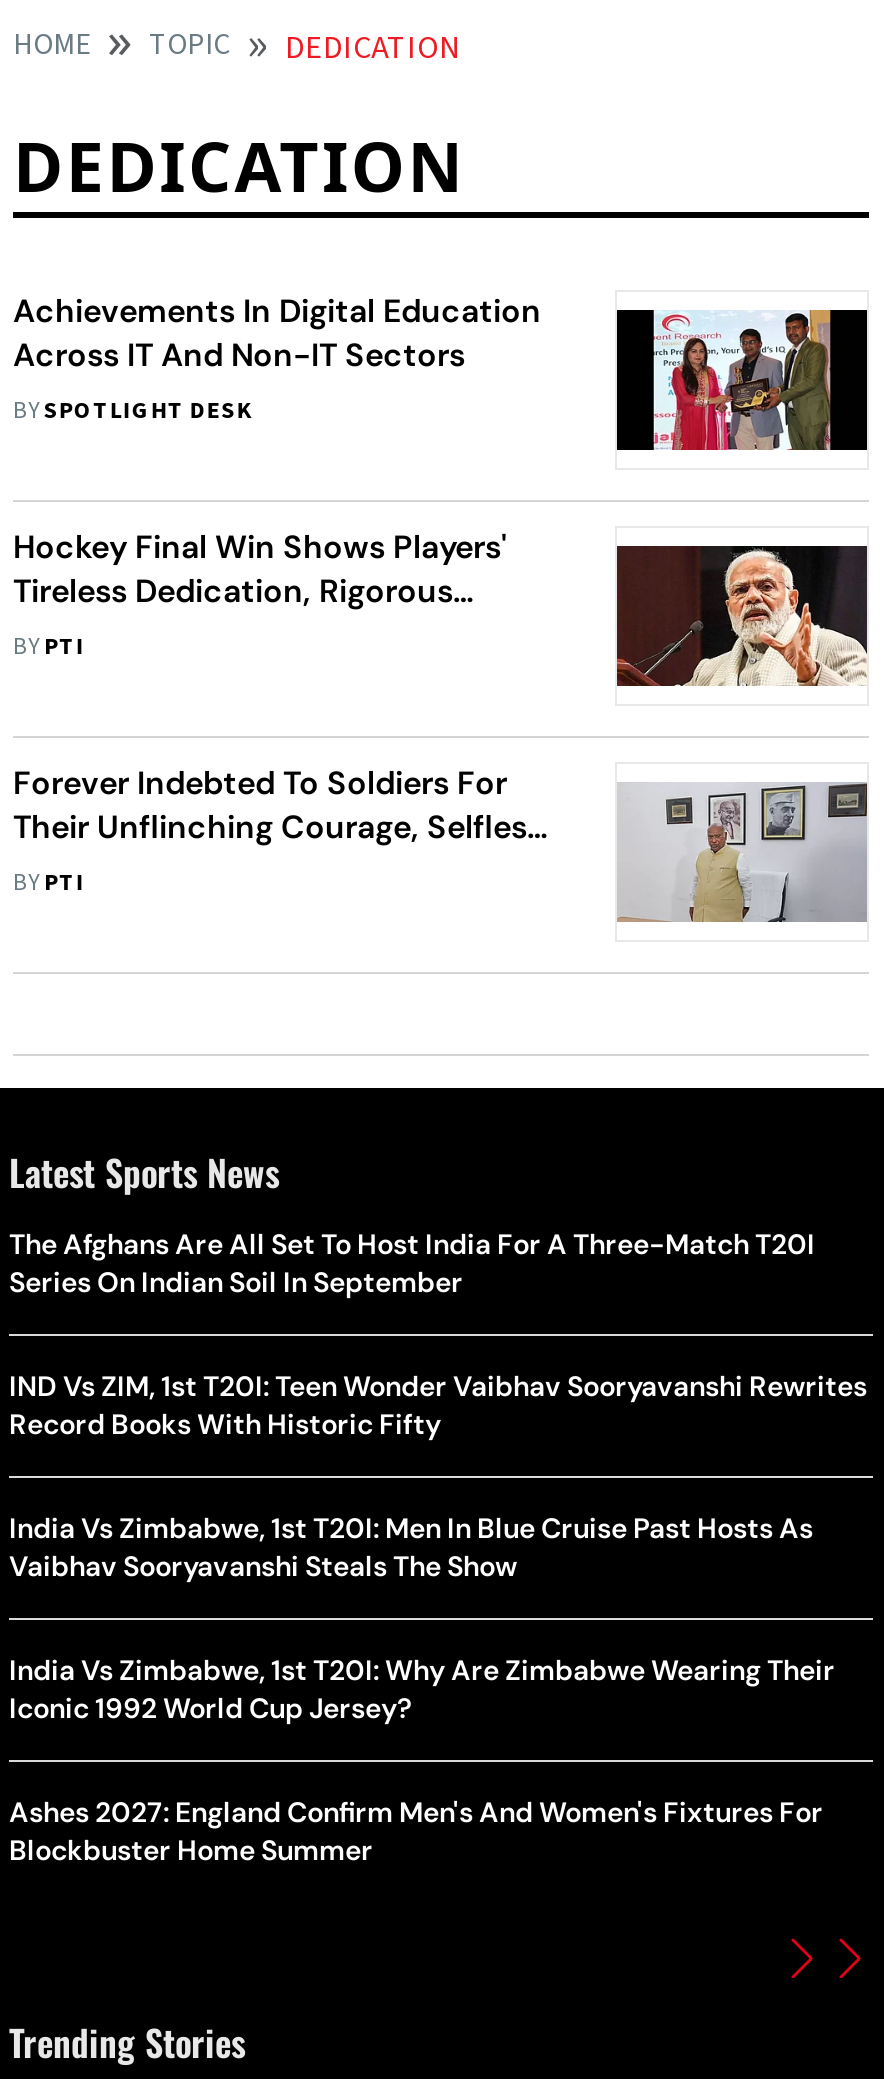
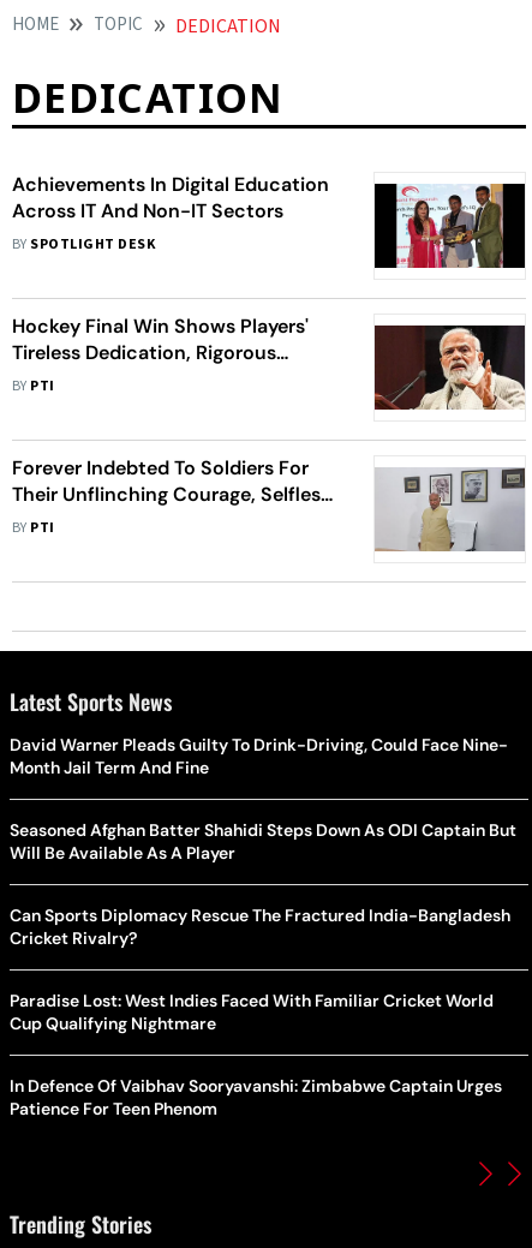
[9,1226,815,1300] The Afghans Are All Set To Host India For A Three-Match T20I | Series On Indian Soil In September -> [10,734,508,778] David Warner Pleads Guilty To Drink-Driving, Could Face Nine- | Month Jail Term And Fine
[9,1368,867,1442] IND Vs ZIM, 1st T20I: Teen Wonder Vaibhav Sooryavanshi Rewrites | Record Books With Historic Fifty -> [10,819,516,864] Seasoned Afghan Batter Shahidi Steps Down As ODI Captain But | Will Be Available As A Player
[9,1510,813,1584] India Vs Zimbabwe, 1st T20I: Men In Blue Cruise Past Hosts As | Vaibhav Sooryavanshi Steals The Show -> [10,904,510,949] Can Sports Diplomacy Rescue The Fractured India-Bangladesh | Cricket Rivalry?
[9,1652,835,1726] India Vs Zimbabwe, 1st T20I: Why Are Zimbabwe Wearing Their | Iconic 1992 World Cup Jersey? -> [10,990,494,1034] Paradise Lost: West Indies Faced With Familiar Cricket World | Cup Qualifying Nightmare
[9,1794,823,1868] Ashes 2027: England Confirm Men's And Women's Fixtures For | Blockbuster Home Summer -> [10,1075,502,1119] In Defence Of Vaibhav Sooryavanshi: Zimbabwe Captain Urges | Patience For Teen Phenom

